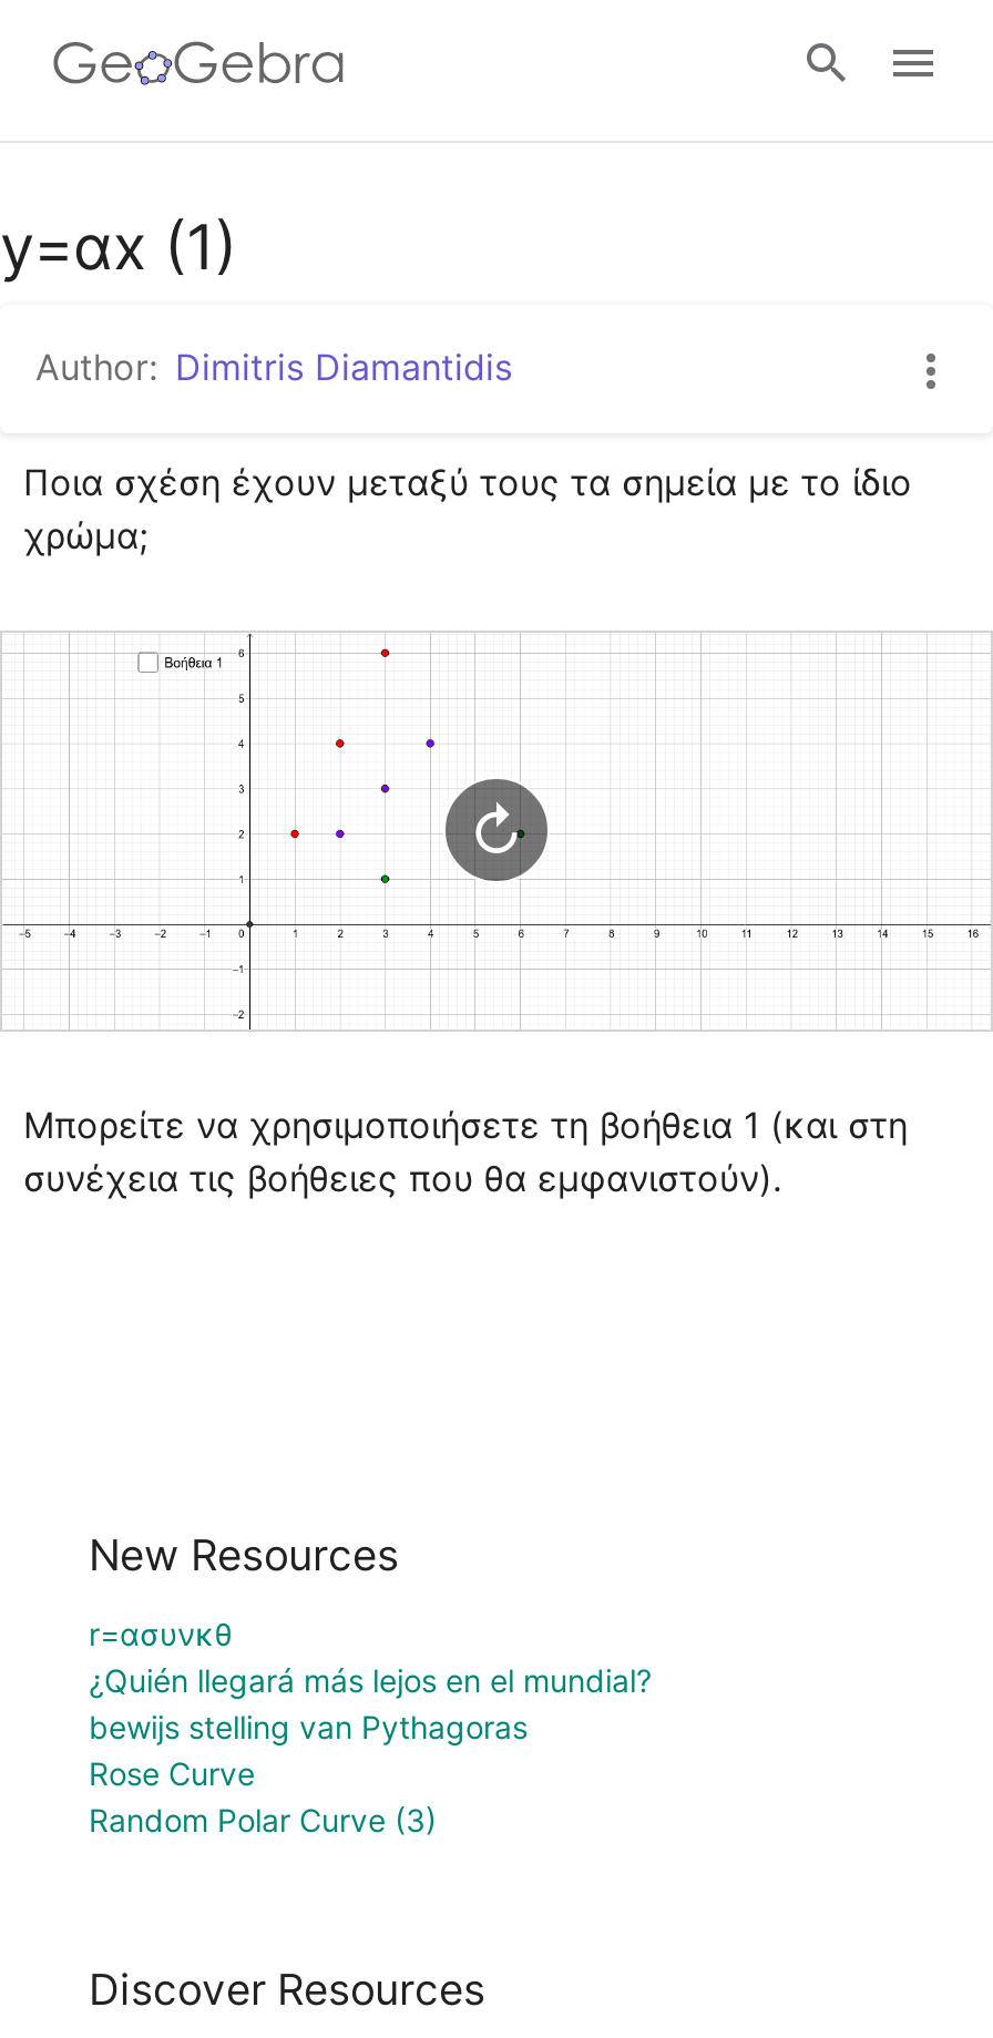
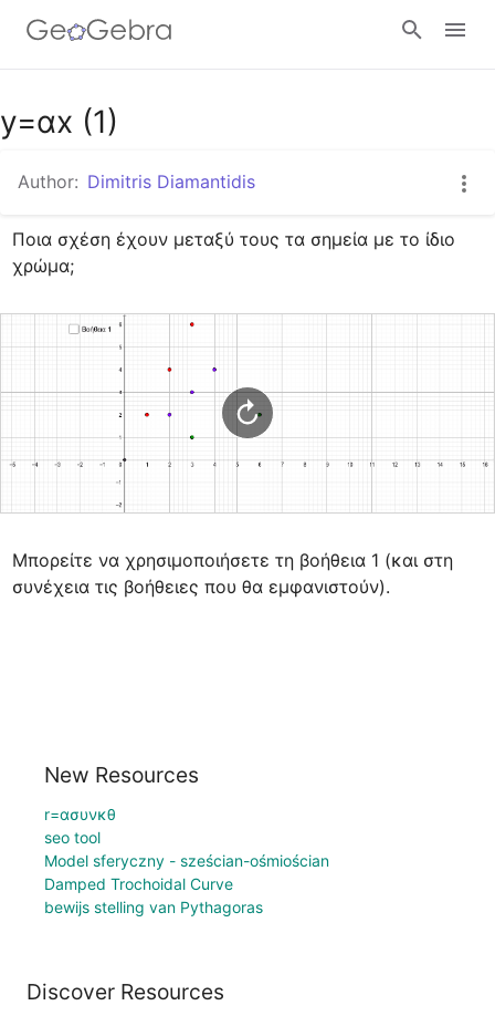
[89,1662,652,1700] ¿Quién llegará más lejos en el mundial? -> [44,828,329,894] seo tool | Model sferyczny - sześcian-ośmiościan | Damped Trochoidal Curve
moved [89,1709,528,1746] -> [44,898,263,917]: bewijs stelling van Pythagoras
[89,1755,437,1839] Rose Curve | Random Polar Curve (3) -> none

